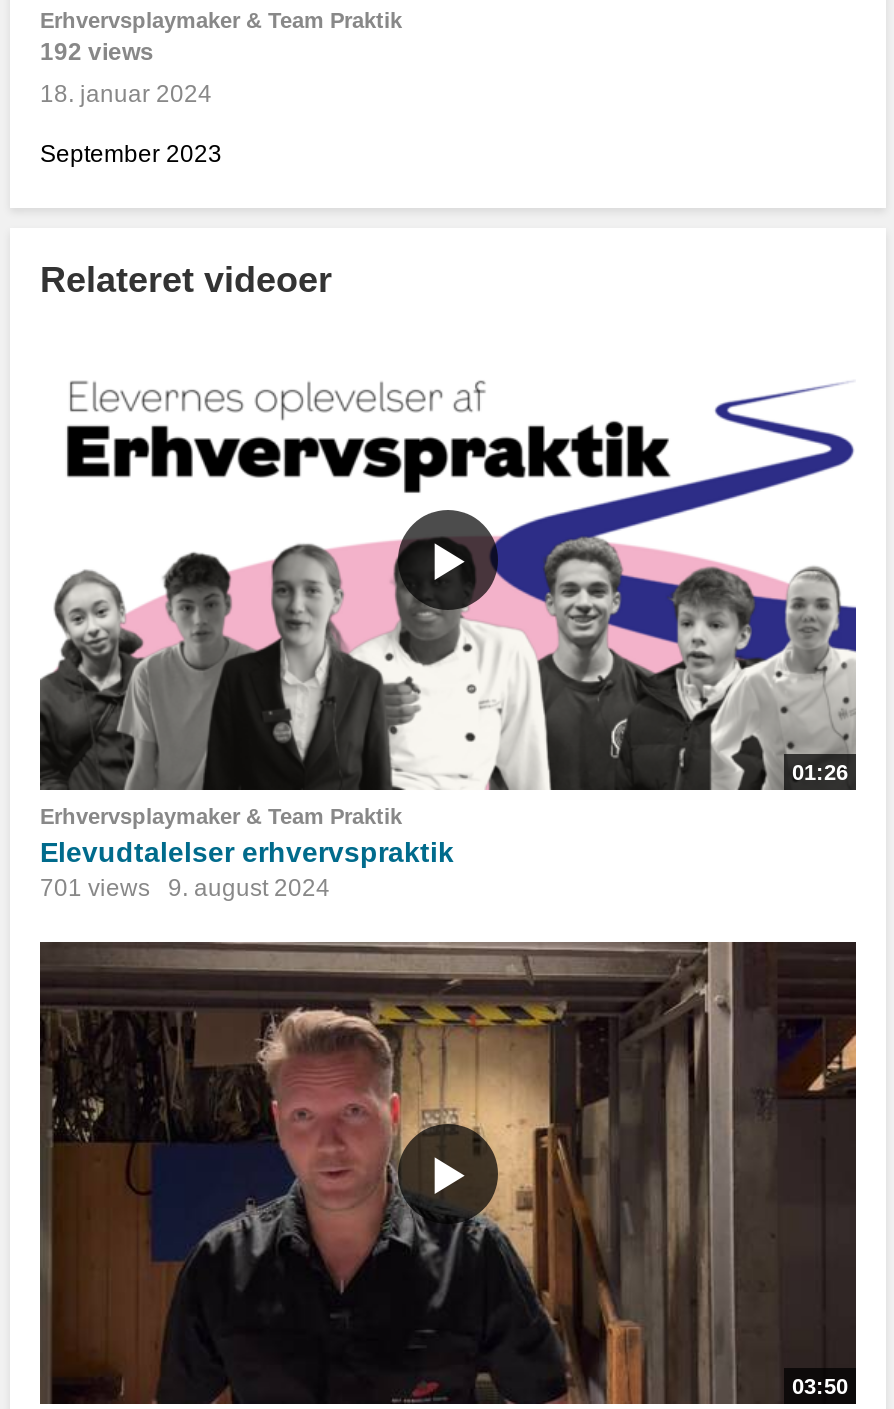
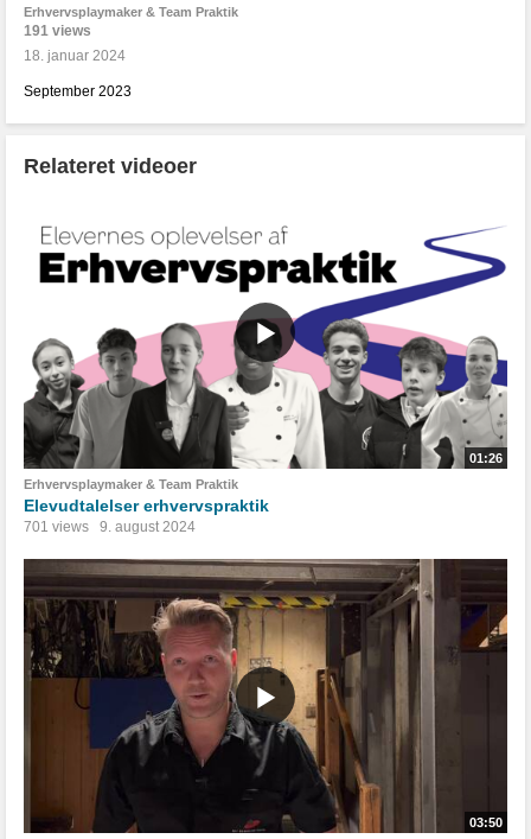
[40,38,154,66] 192 views -> [24,23,91,39] 191 views

